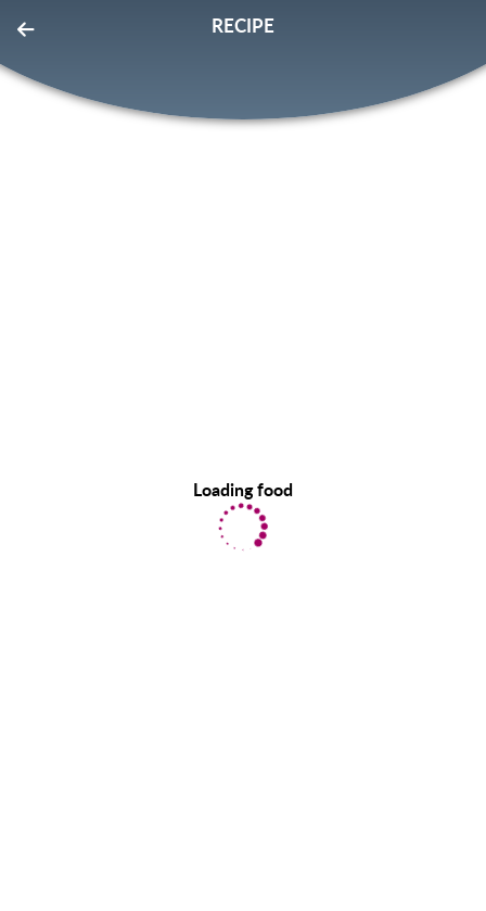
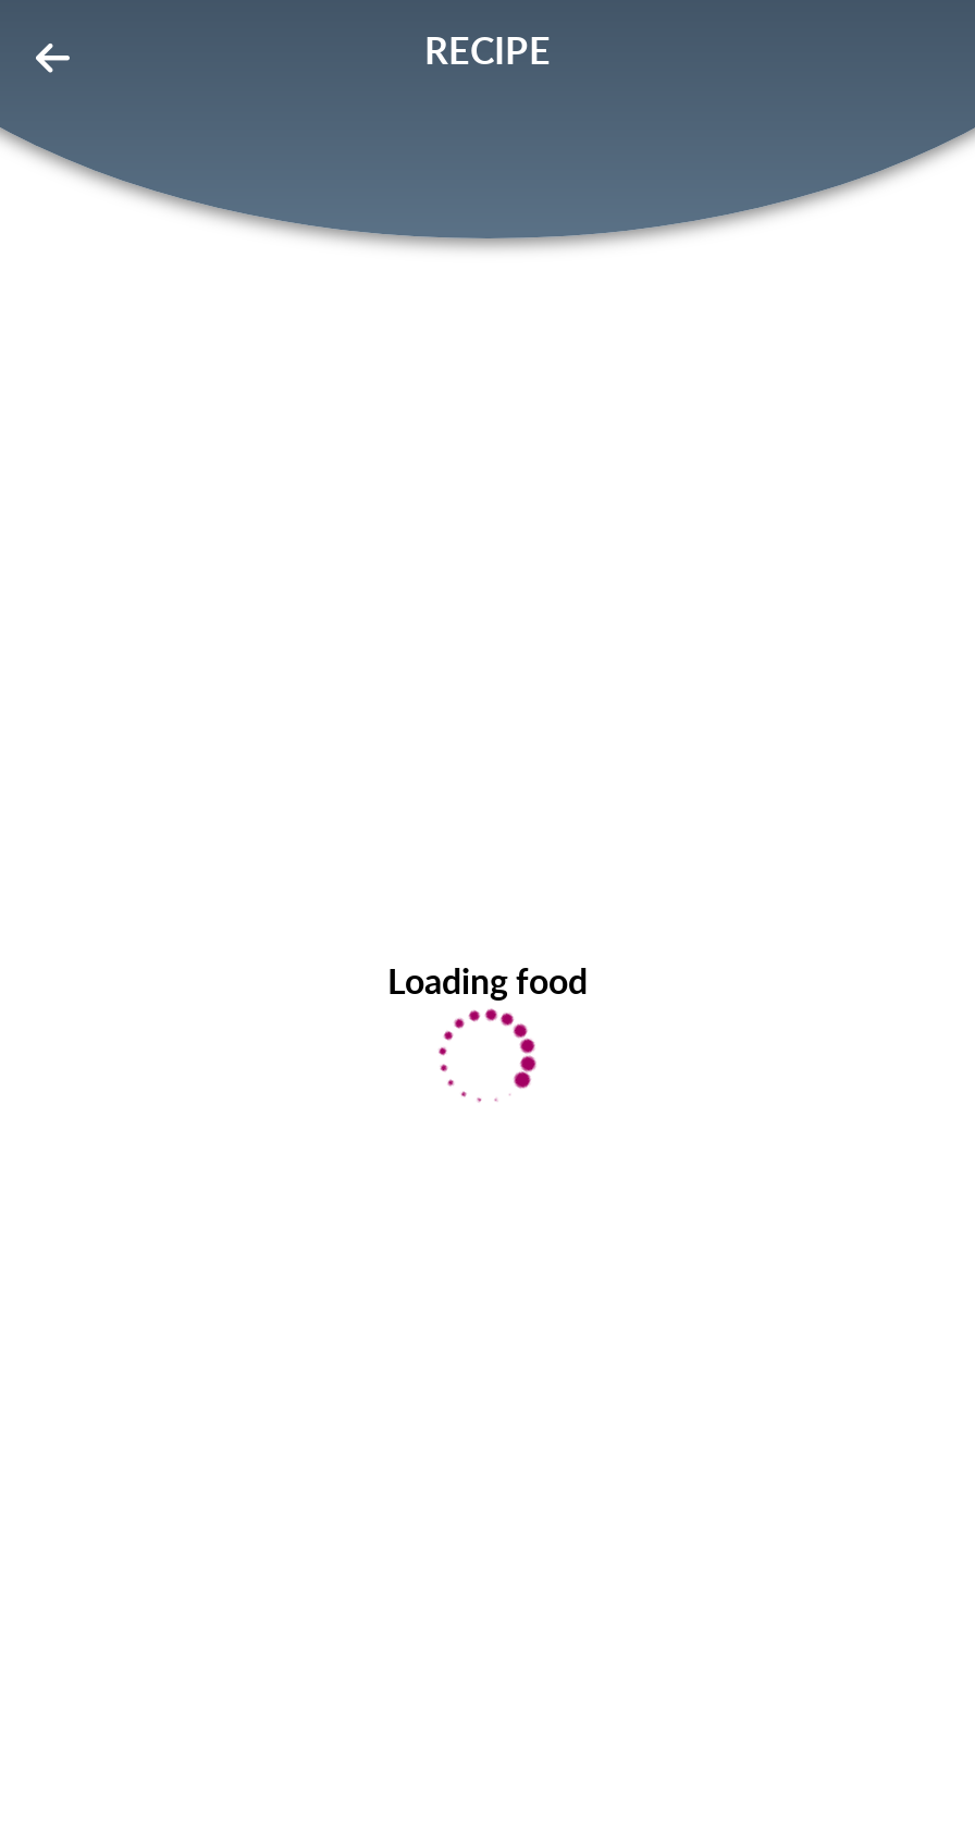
[218,504,269,549] [image] -> [437,1009,538,1103] [image]

